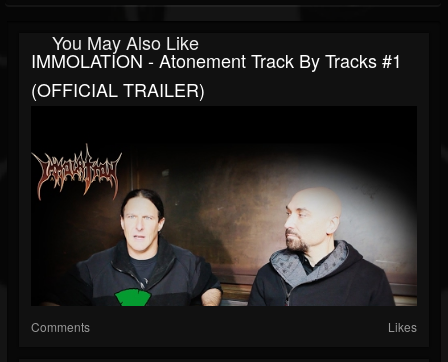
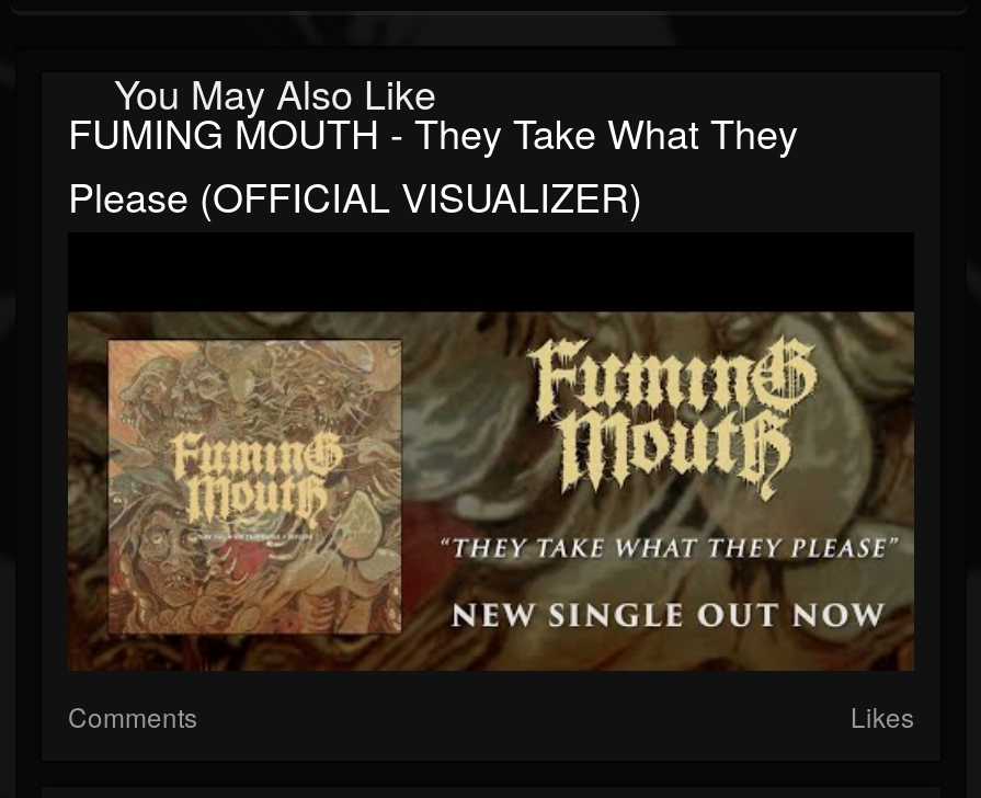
[31,47,402,102] IMMOLATION - Atonement Track By Tracks #1 | (OFFICIAL TRAILER) -> [68,103,798,224] FUMING MOUTH - They Take What They | Please (OFFICIAL VISUALIZER)
[31,142,417,307] [image] -> [66,309,914,671] [image]

